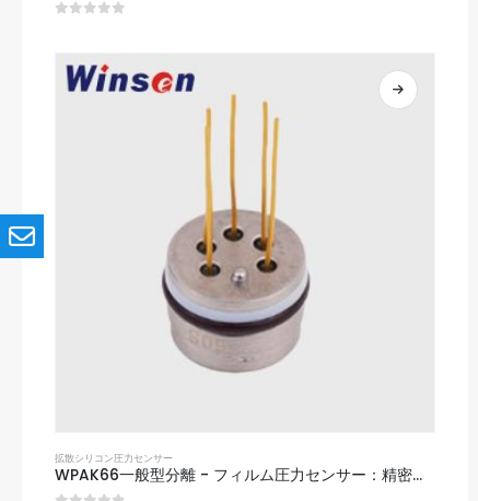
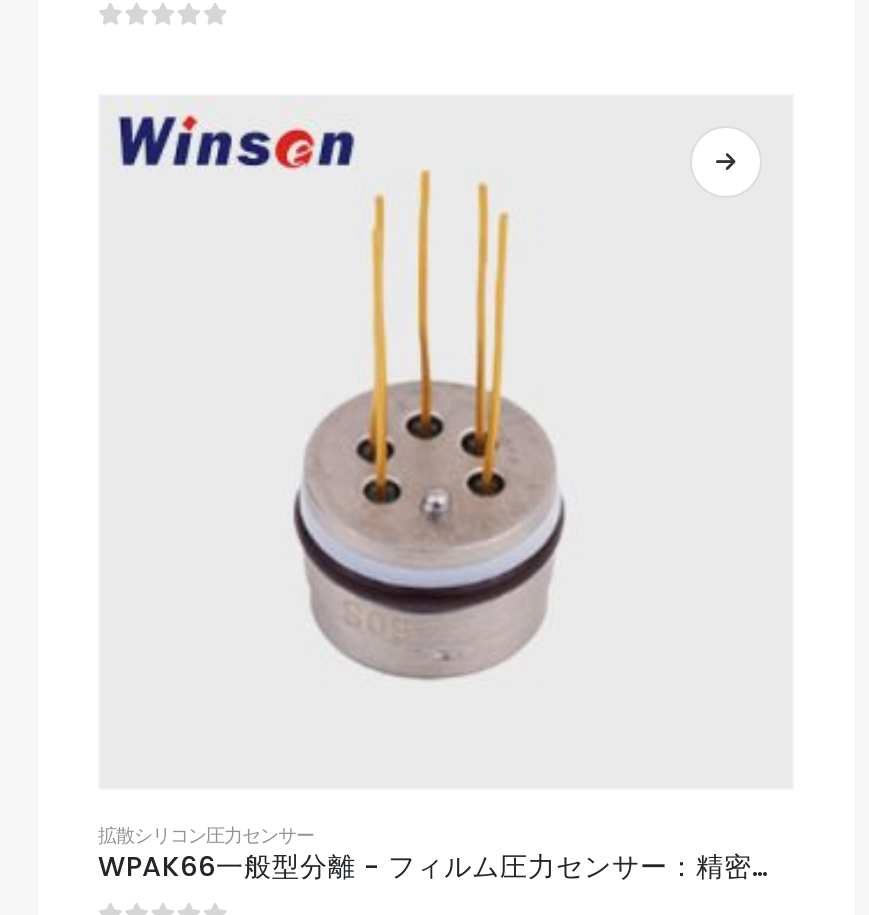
[3,213,45,259] [image] -> none

